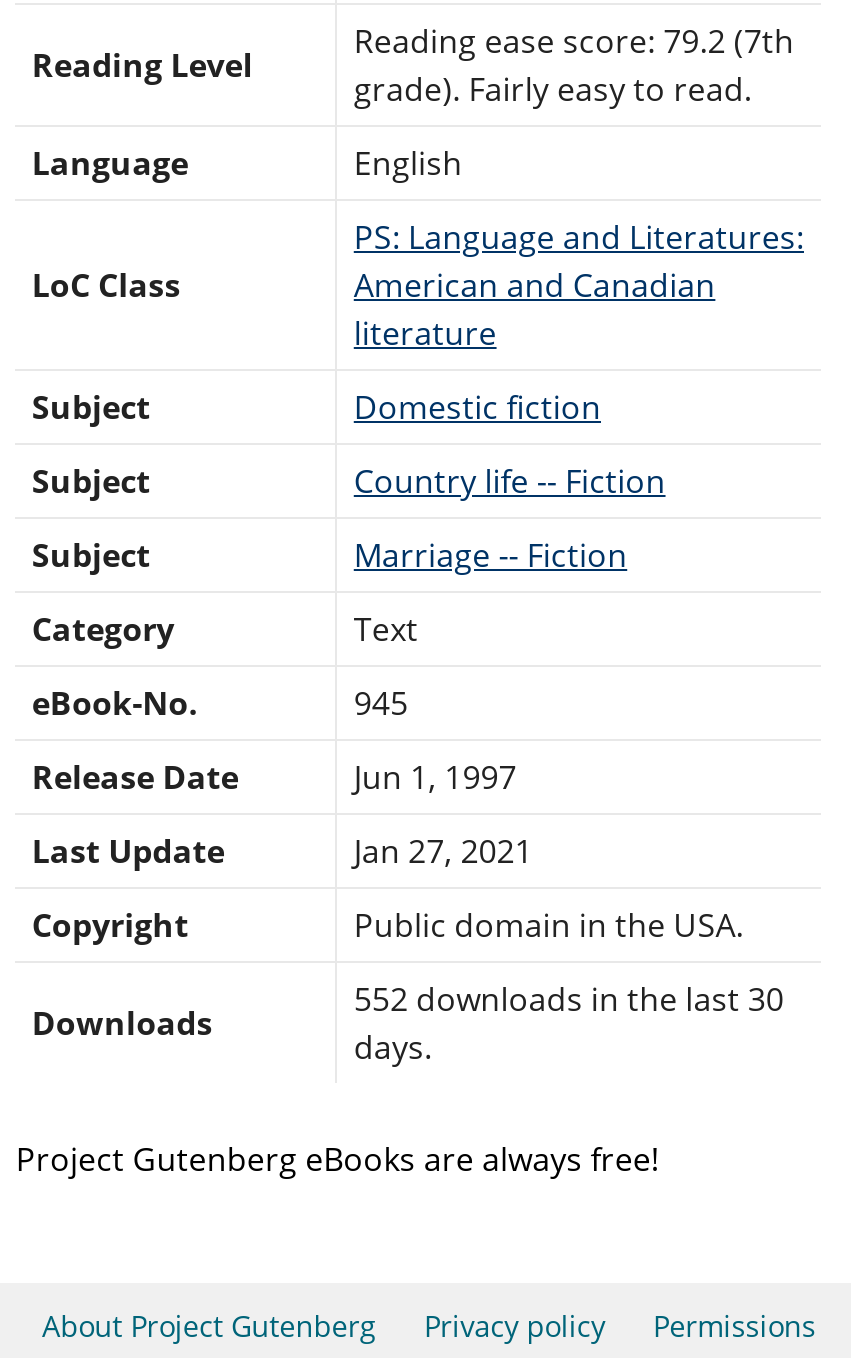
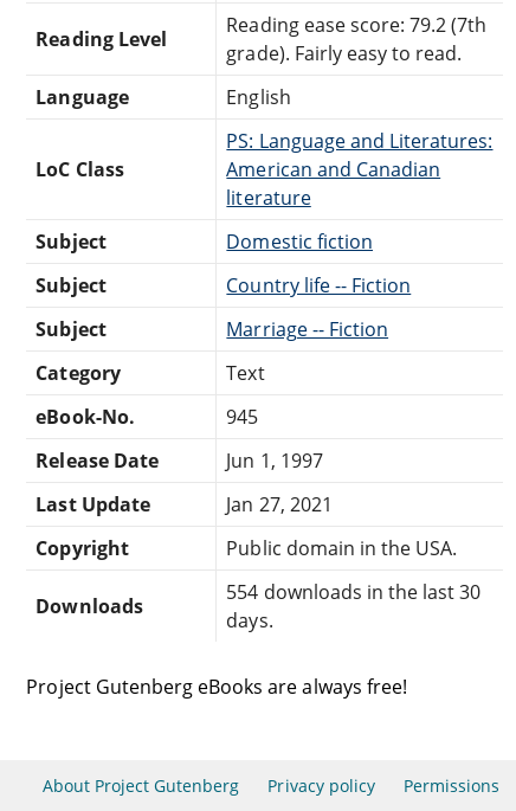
[354,976,784,1020] 552 downloads in the last 30 -> [227,578,481,605] 554 downloads in the last 30

